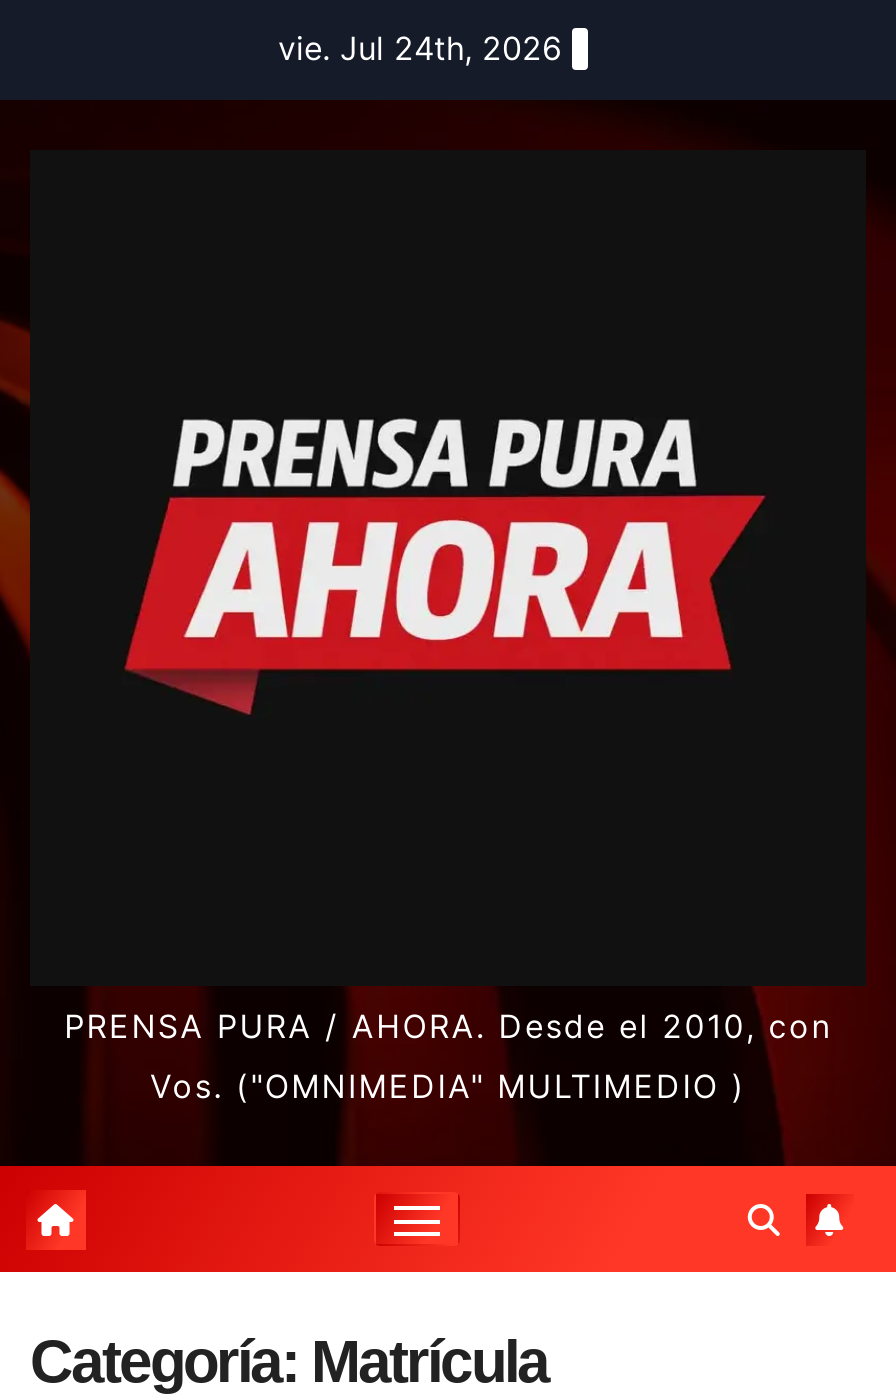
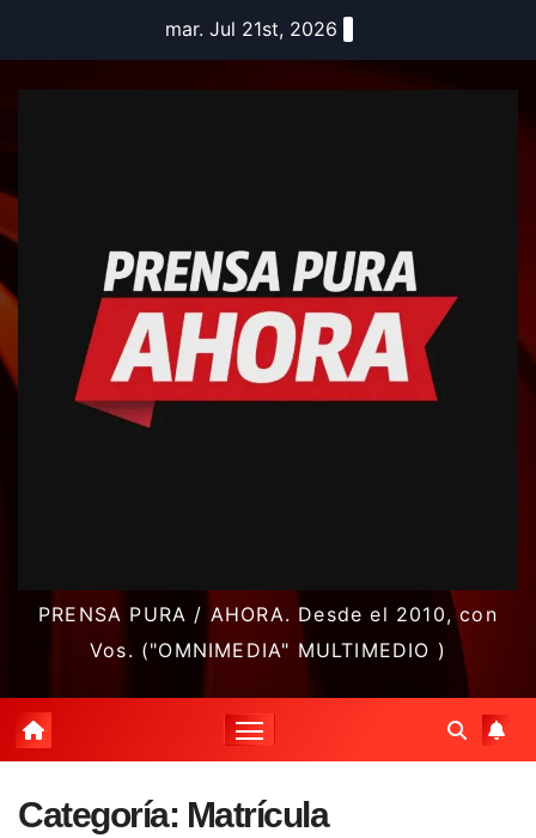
[278,28,562,68] vie. Jul 24th, 2026 -> [165,17,337,41] mar. Jul 21st, 2026

